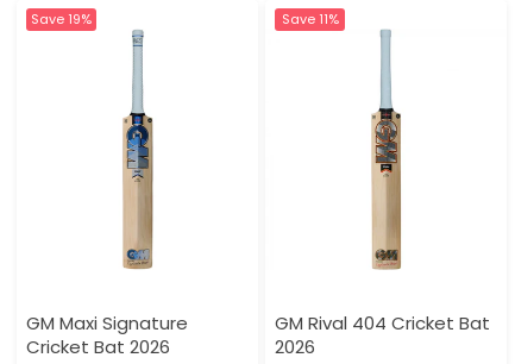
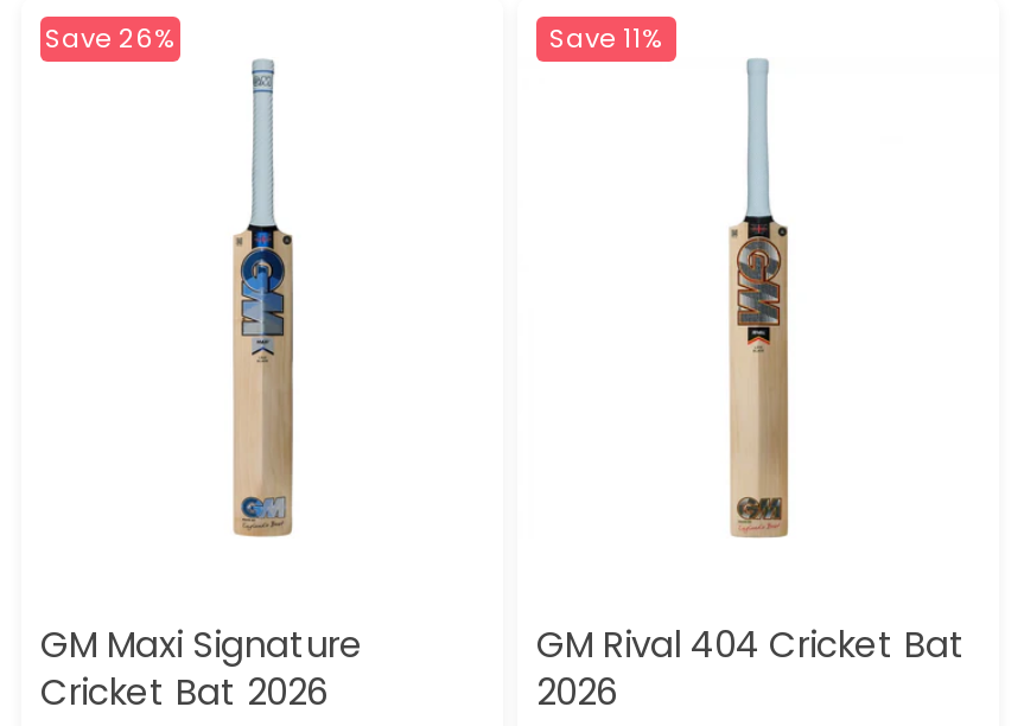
[31,10,92,29] Save 19% -> [45,19,176,57] Save 26%

